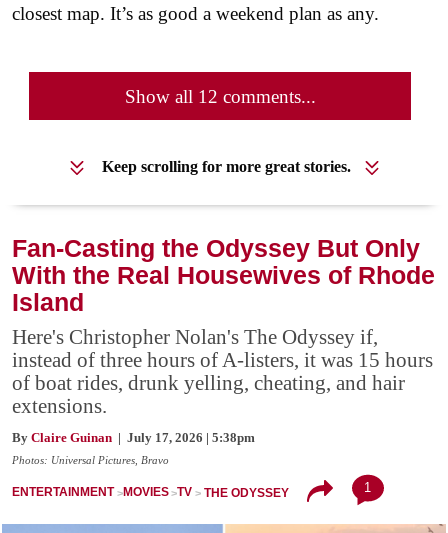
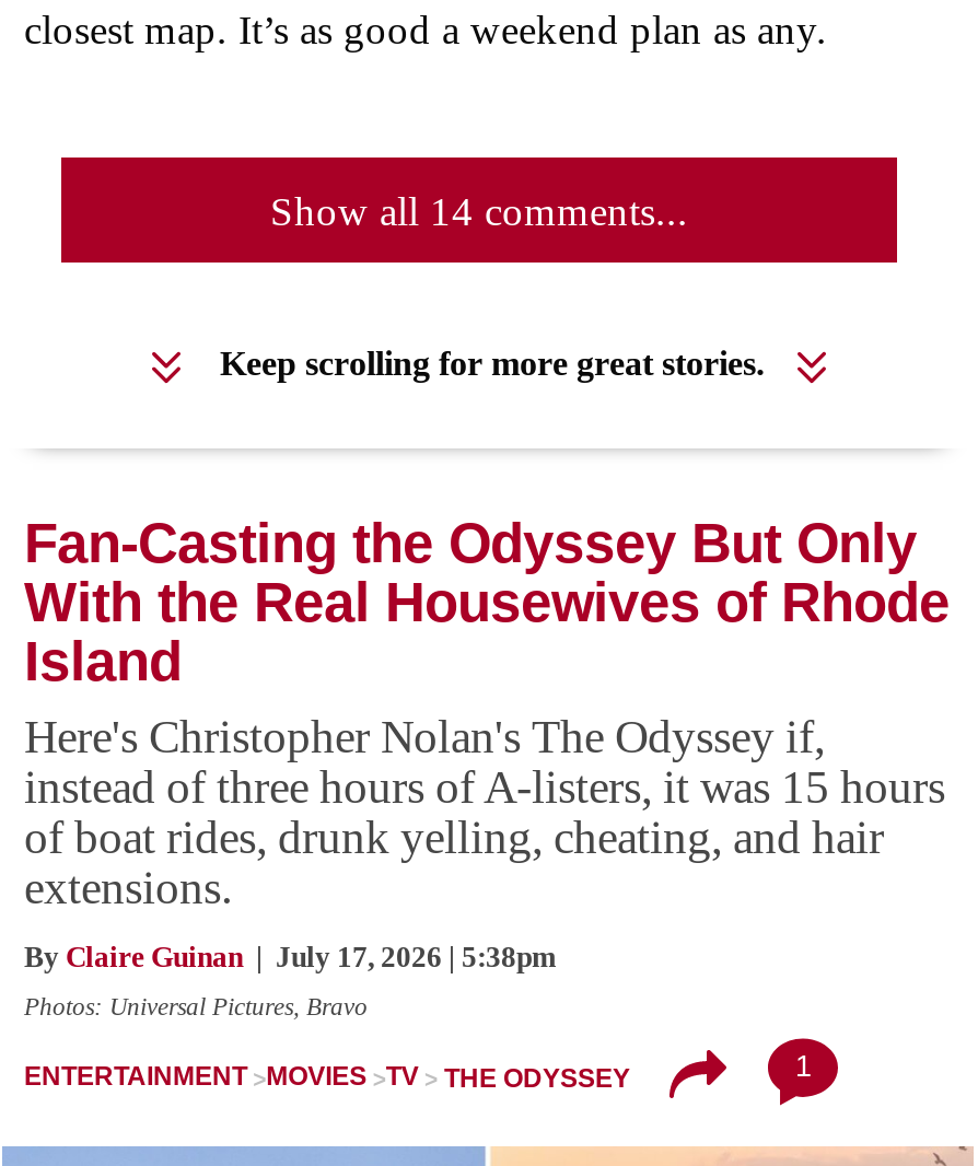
[124,86,315,107] Show all 12 comments... -> [270,188,688,234] Show all 14 comments...

